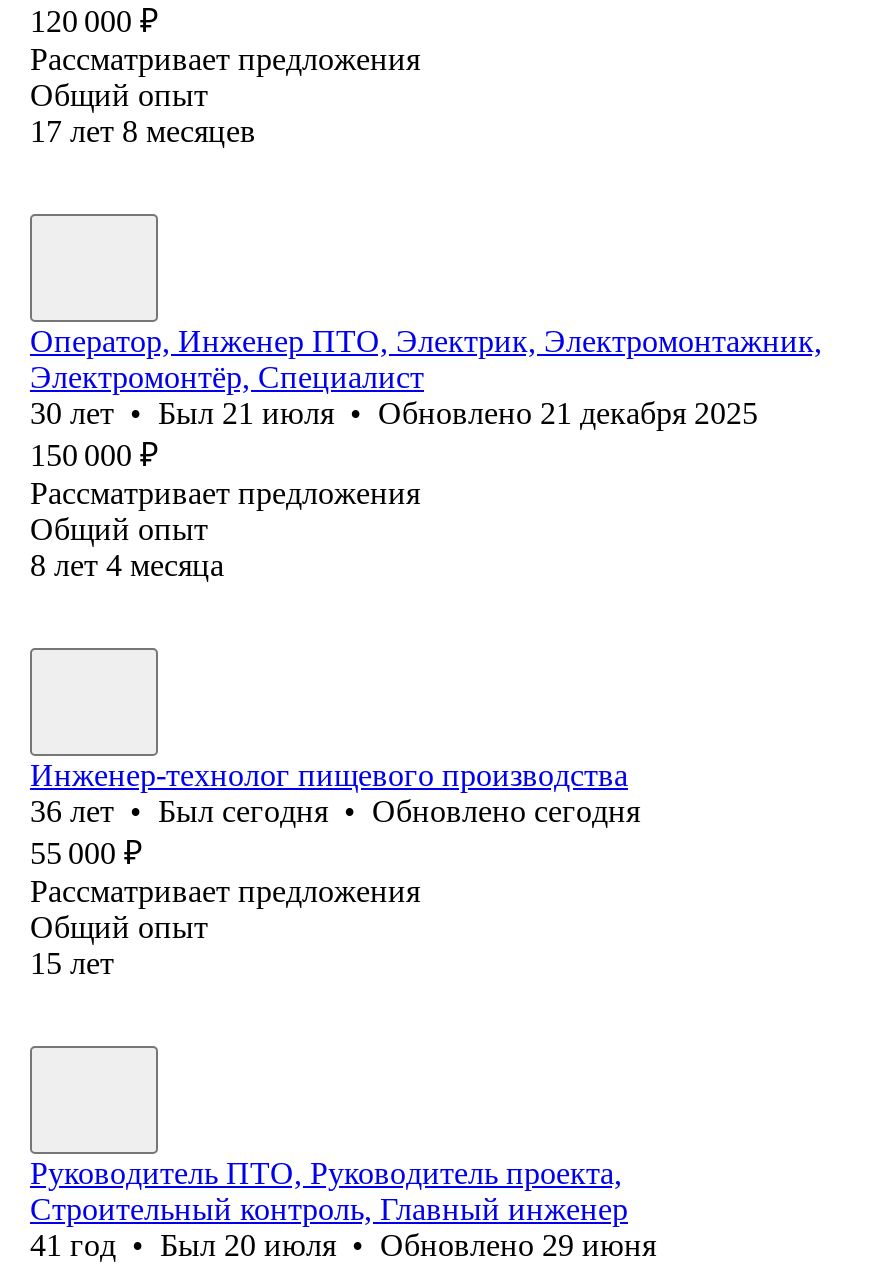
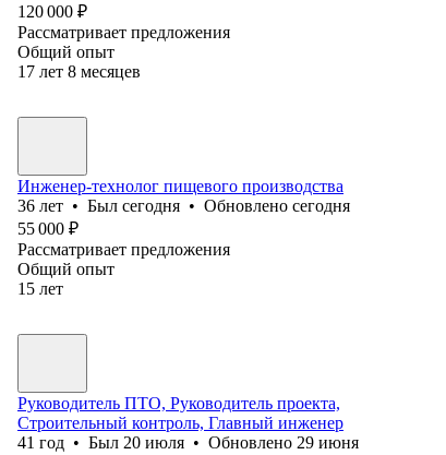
[30,324,822,582] Оператор, Инженер ПТО, Электрик, Электромонтажник, | Электромонтёр, Специалист | 30 лет • Был 21 июля • Обновлено 21 декабря 2025 | 150 000 ₽ | Рассматривает предложения | Общий опыт | 8 лет 4 месяца -> none

